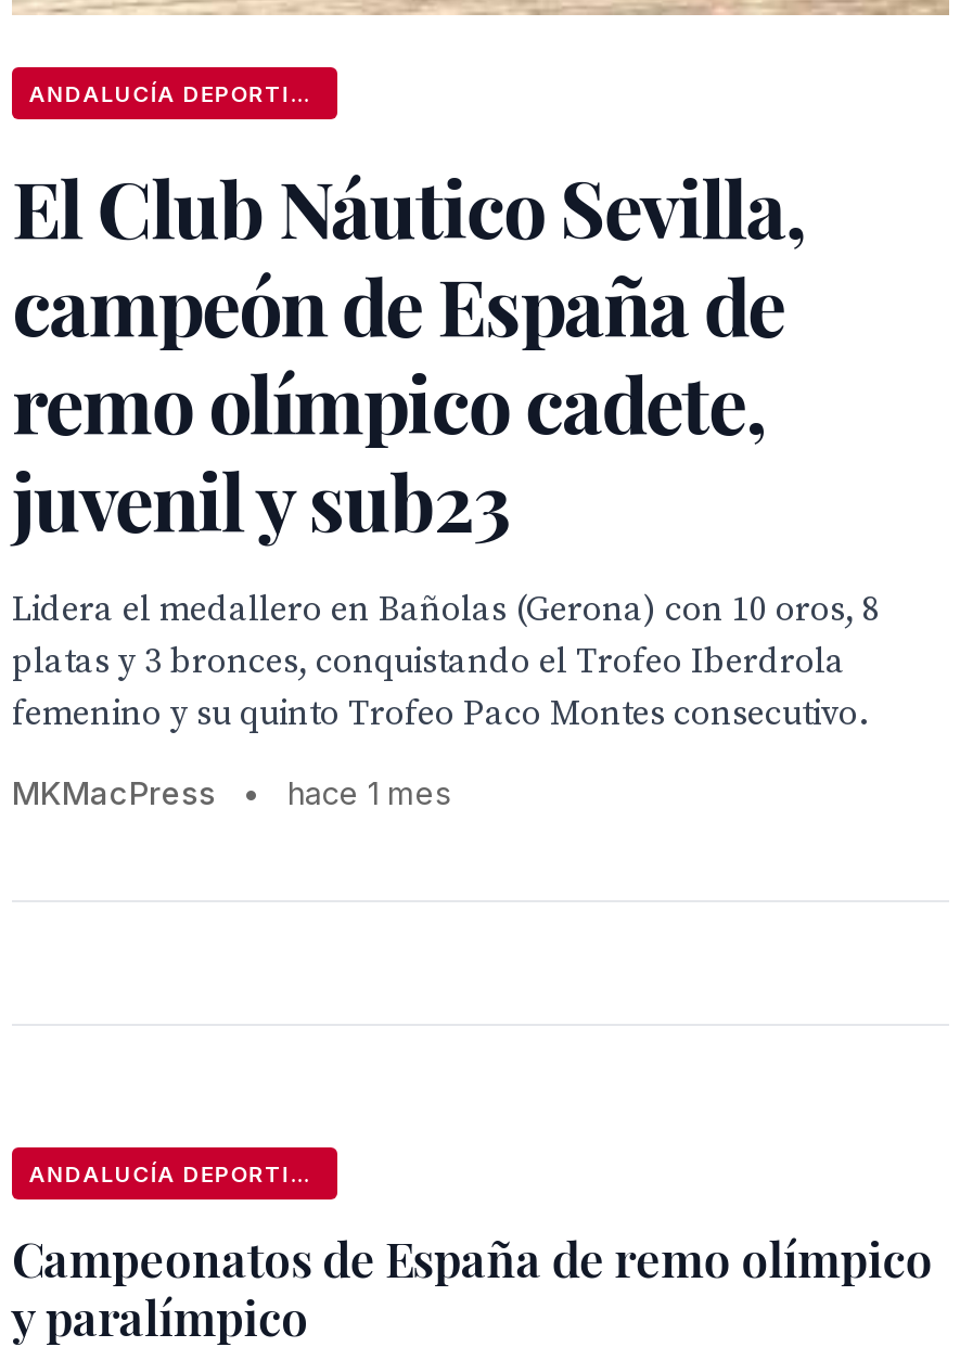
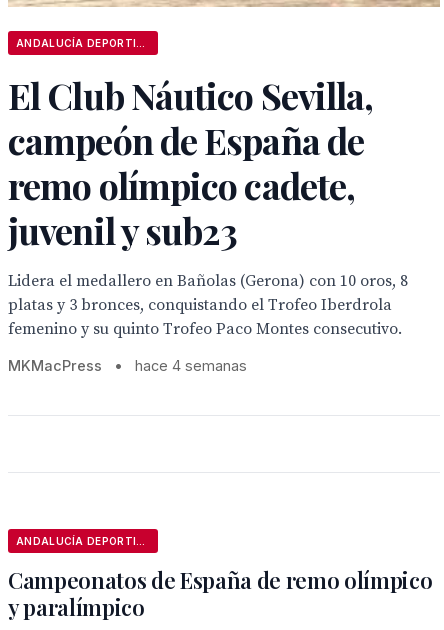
[287,774,452,811] hace 1 mes -> [135,357,247,374] hace 4 semanas

